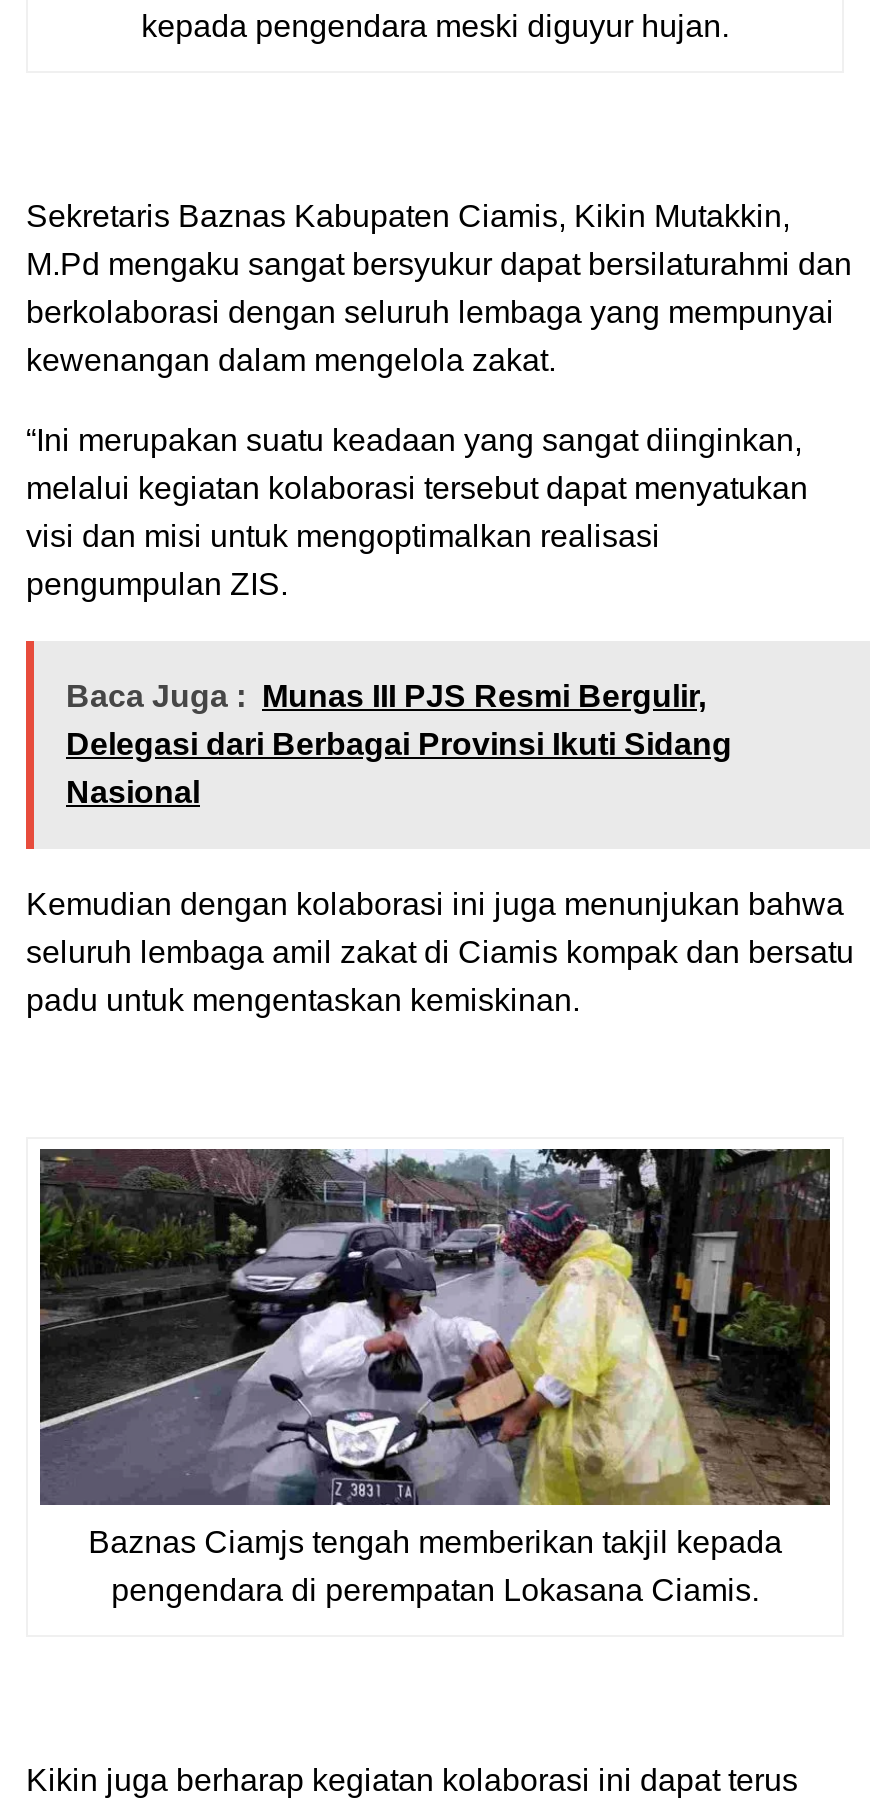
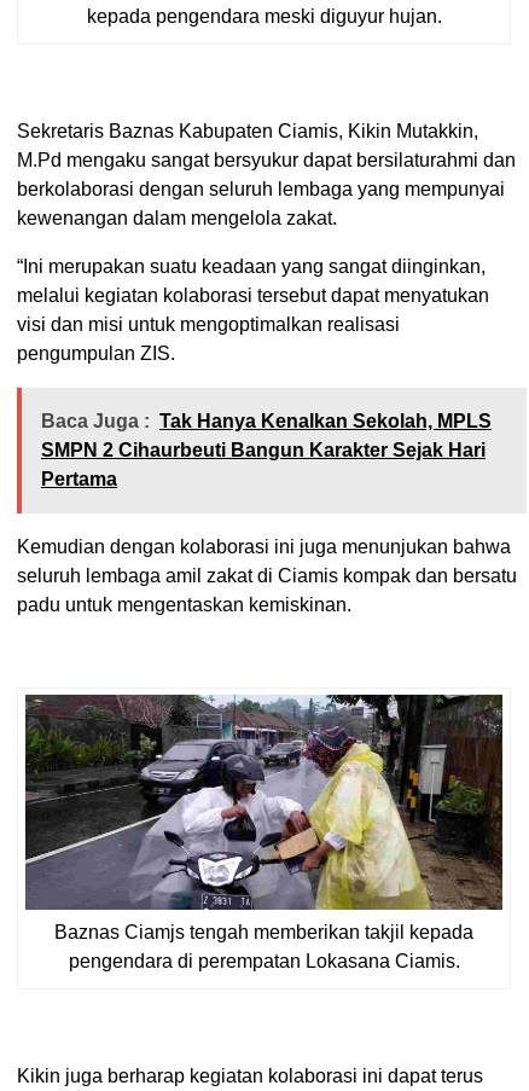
[66,679,732,809] Baca Juga : Munas III PJS Resmi Bergulir, | Delegasi dari Berbagai Provinsi Ikuti Sidang | Nasional -> [41,411,492,489] Baca Juga : Tak Hanya Kenalkan Sekolah, MPLS | SMPN 2 Cihaurbeuti Bangun Karakter Sejak Hari | Pertama

